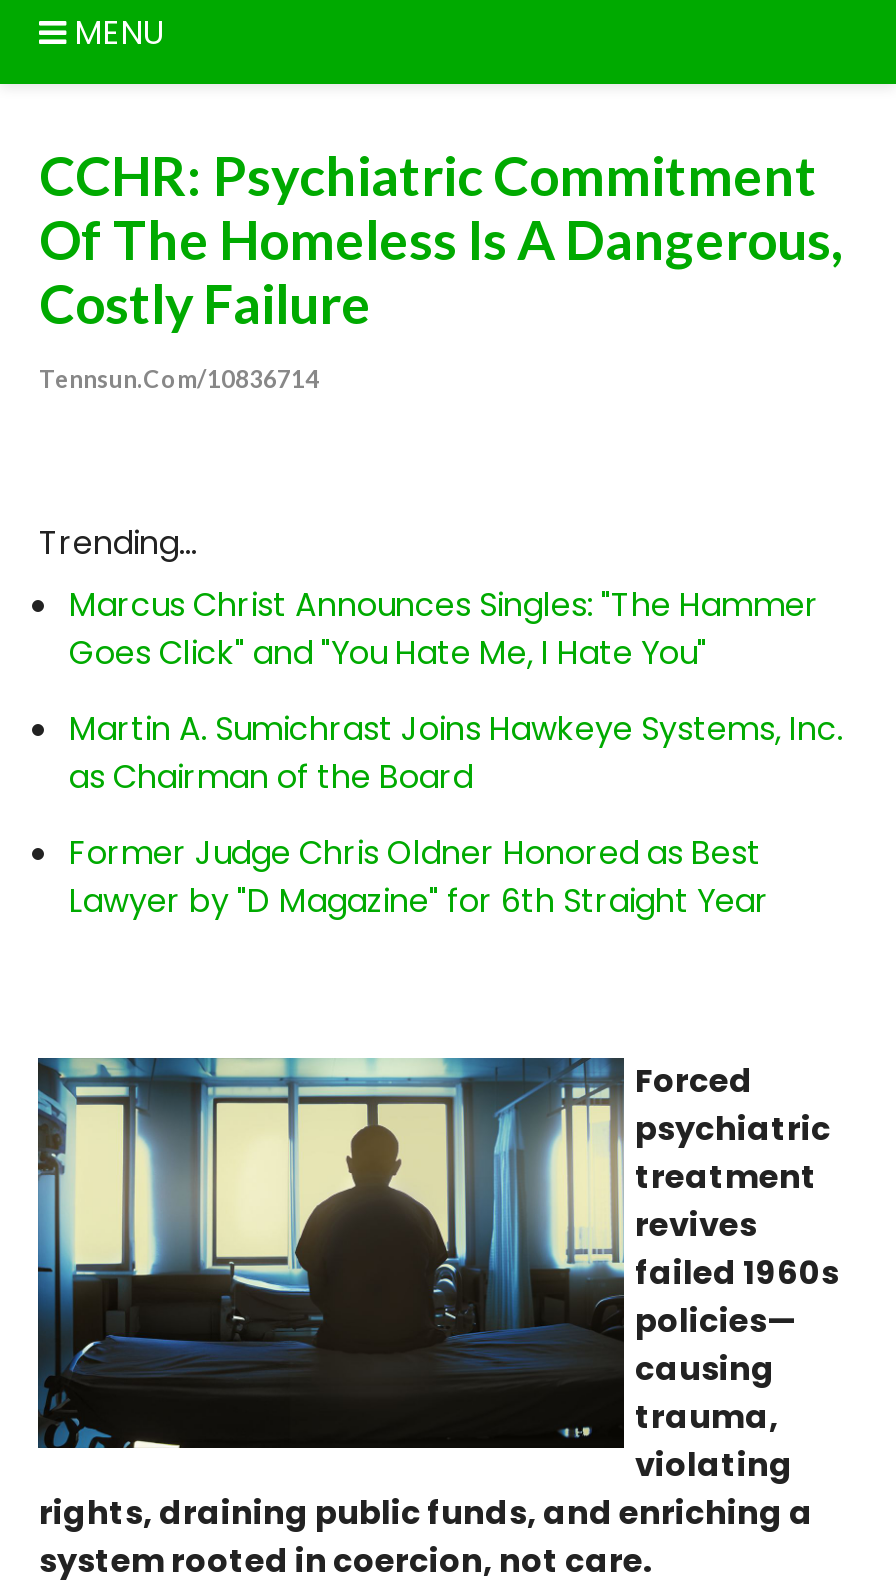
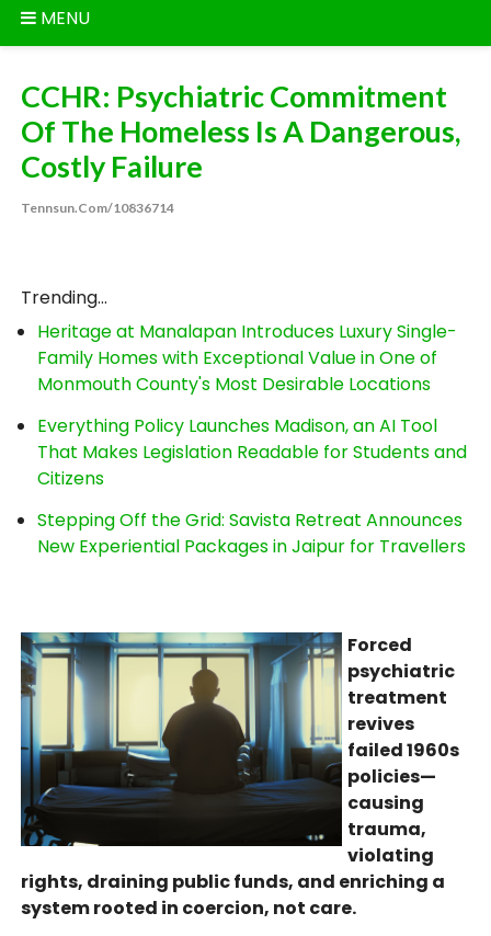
[69,582,819,676] Marcus Christ Announces Singles: "The Hammer | Goes Click" and "You Hate Me, I Hate You" -> [38,319,458,397] Heritage at Manalapan Introduces Luxury Single- | Family Homes with Exceptional Value in One of | Monmouth County's Most Desirable Locations
[69,706,843,800] Martin A. Sumichrast Joins Hawkeye Systems, Inc. | as Chairman of the Board -> [38,413,467,491] Everything Policy Launches Madison, an AI Tool | That Makes Legislation Readable for Students and | Citizens
[69,830,769,924] Former Judge Chris Oldner Honored as Best | Lawyer by "D Magazine" for 6th Straight Year -> [38,507,466,559] Stepping Off the Grid: Savista Retreat Announces | New Experiential Packages in Jaipur for Travellers

